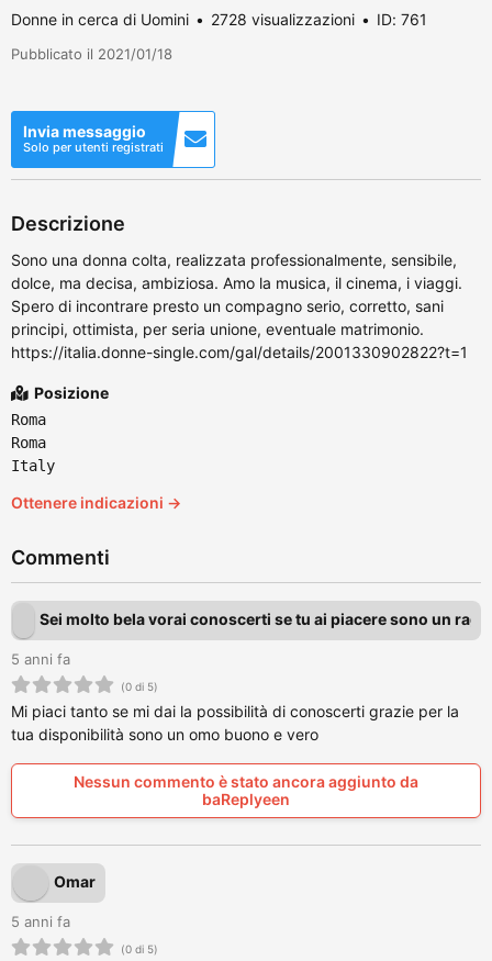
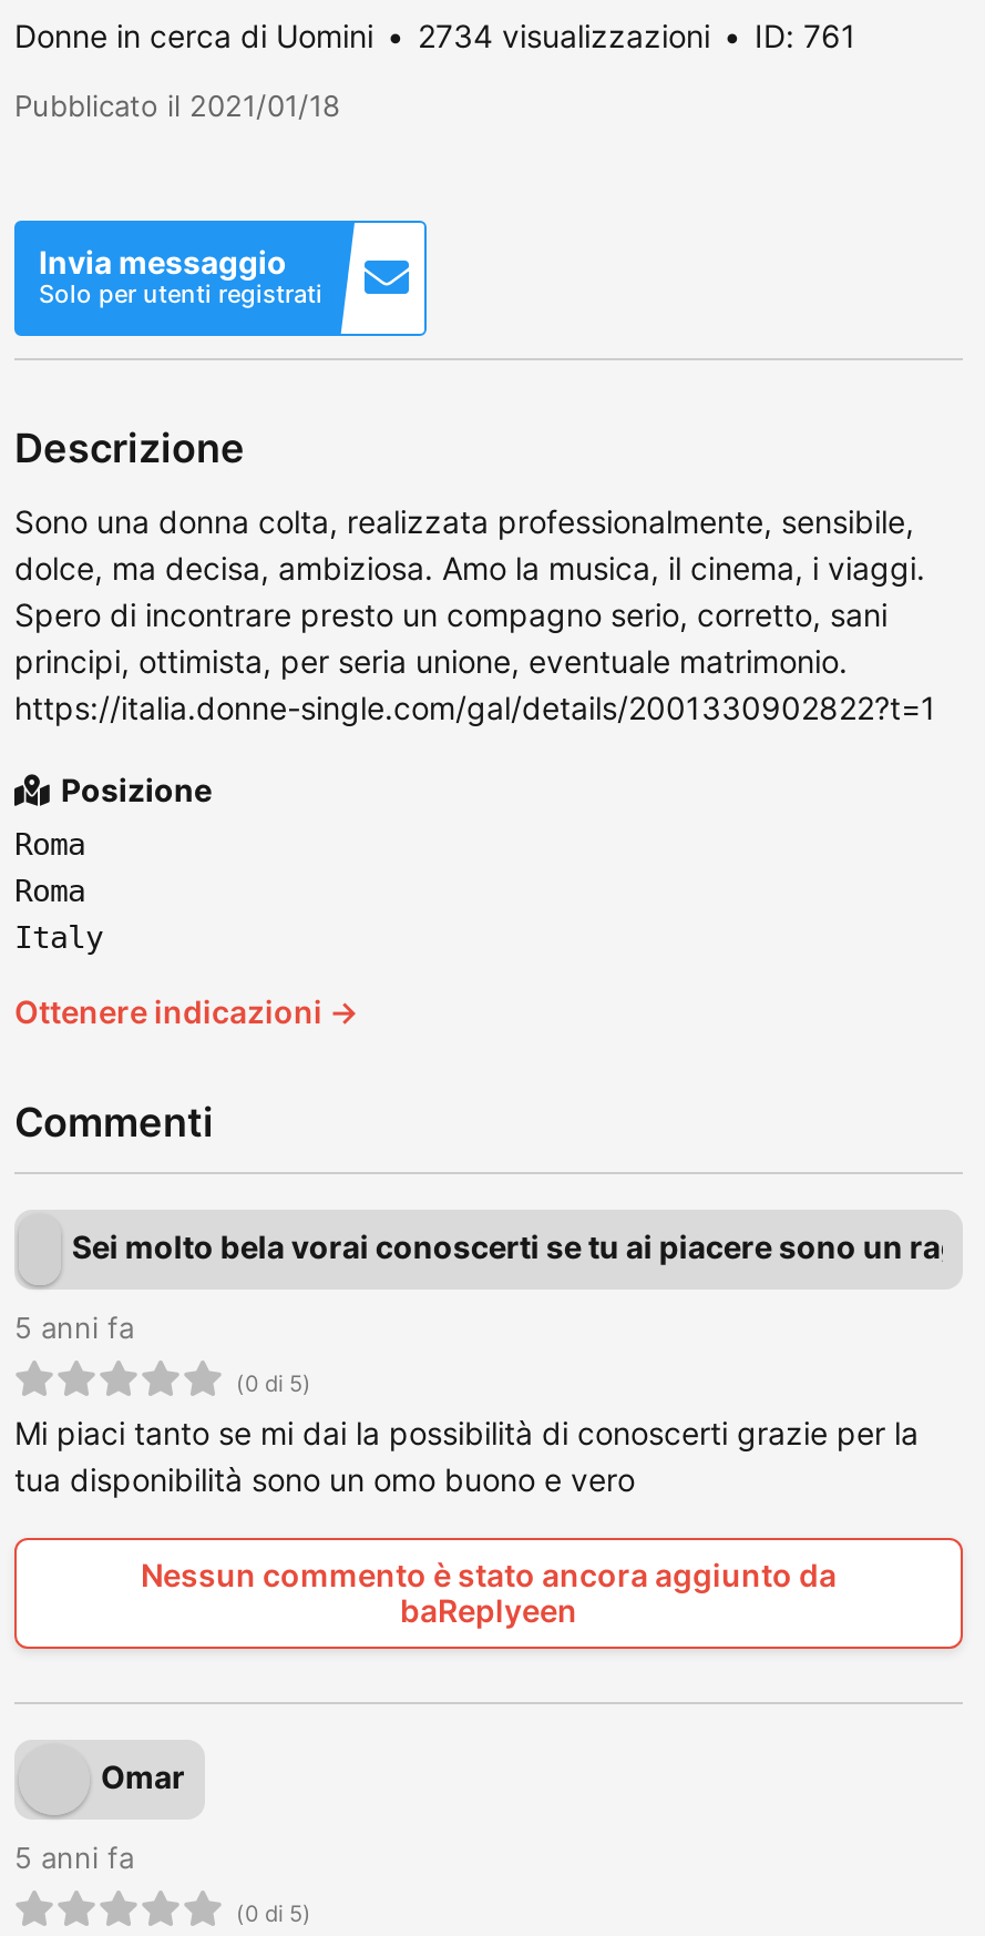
[211,9,355,28] 2728 visualizzazioni -> [418,16,710,53] 2734 visualizzazioni

